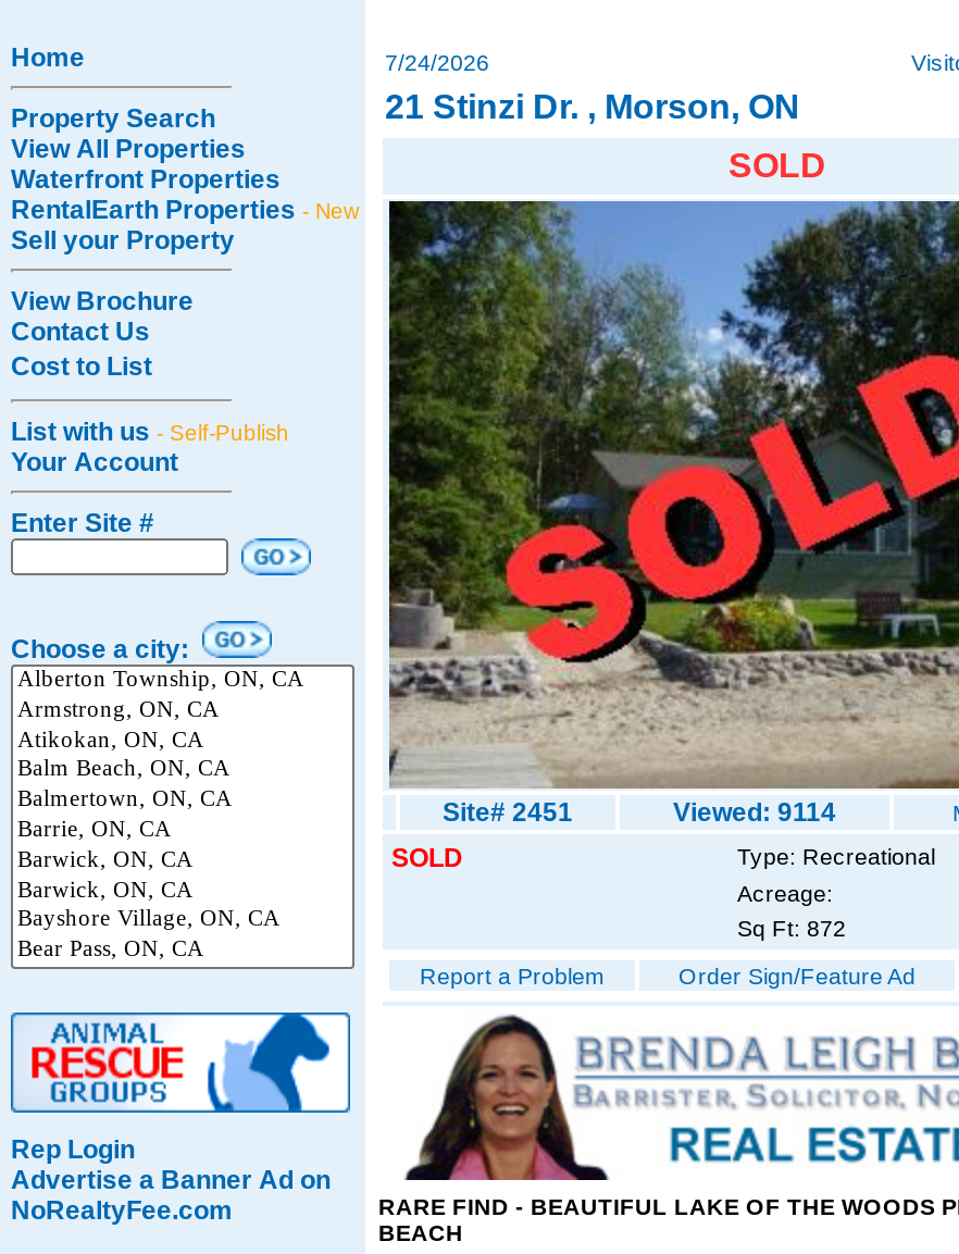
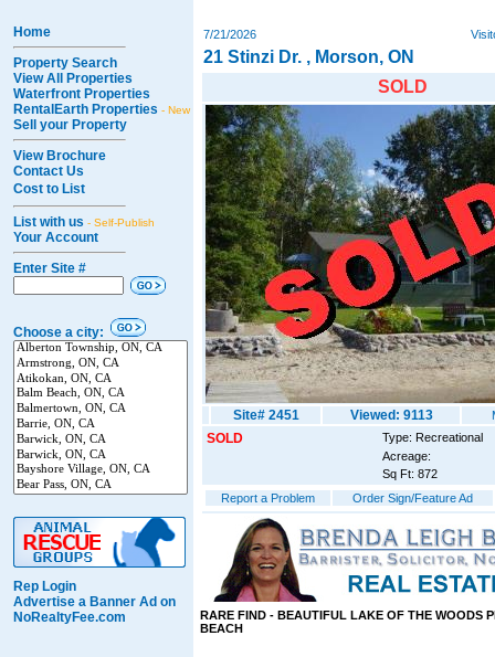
[385,49,489,75] 7/24/2026 -> [203,28,256,41] 7/21/2026
[673,797,836,828] Viewed: 9114 -> [350,407,433,423] Viewed: 9113

